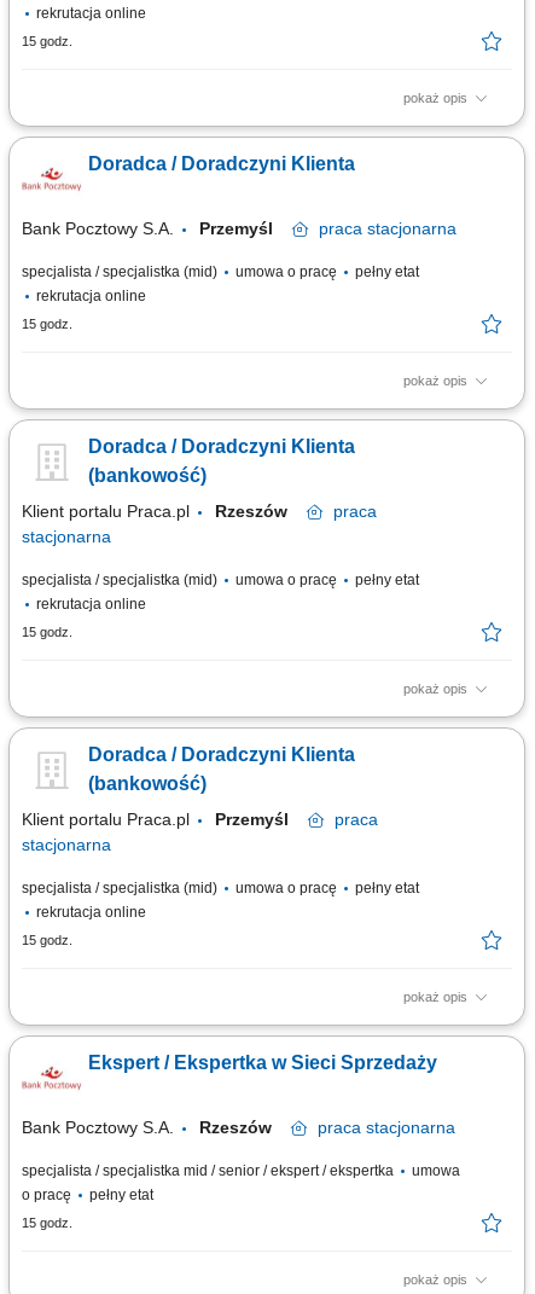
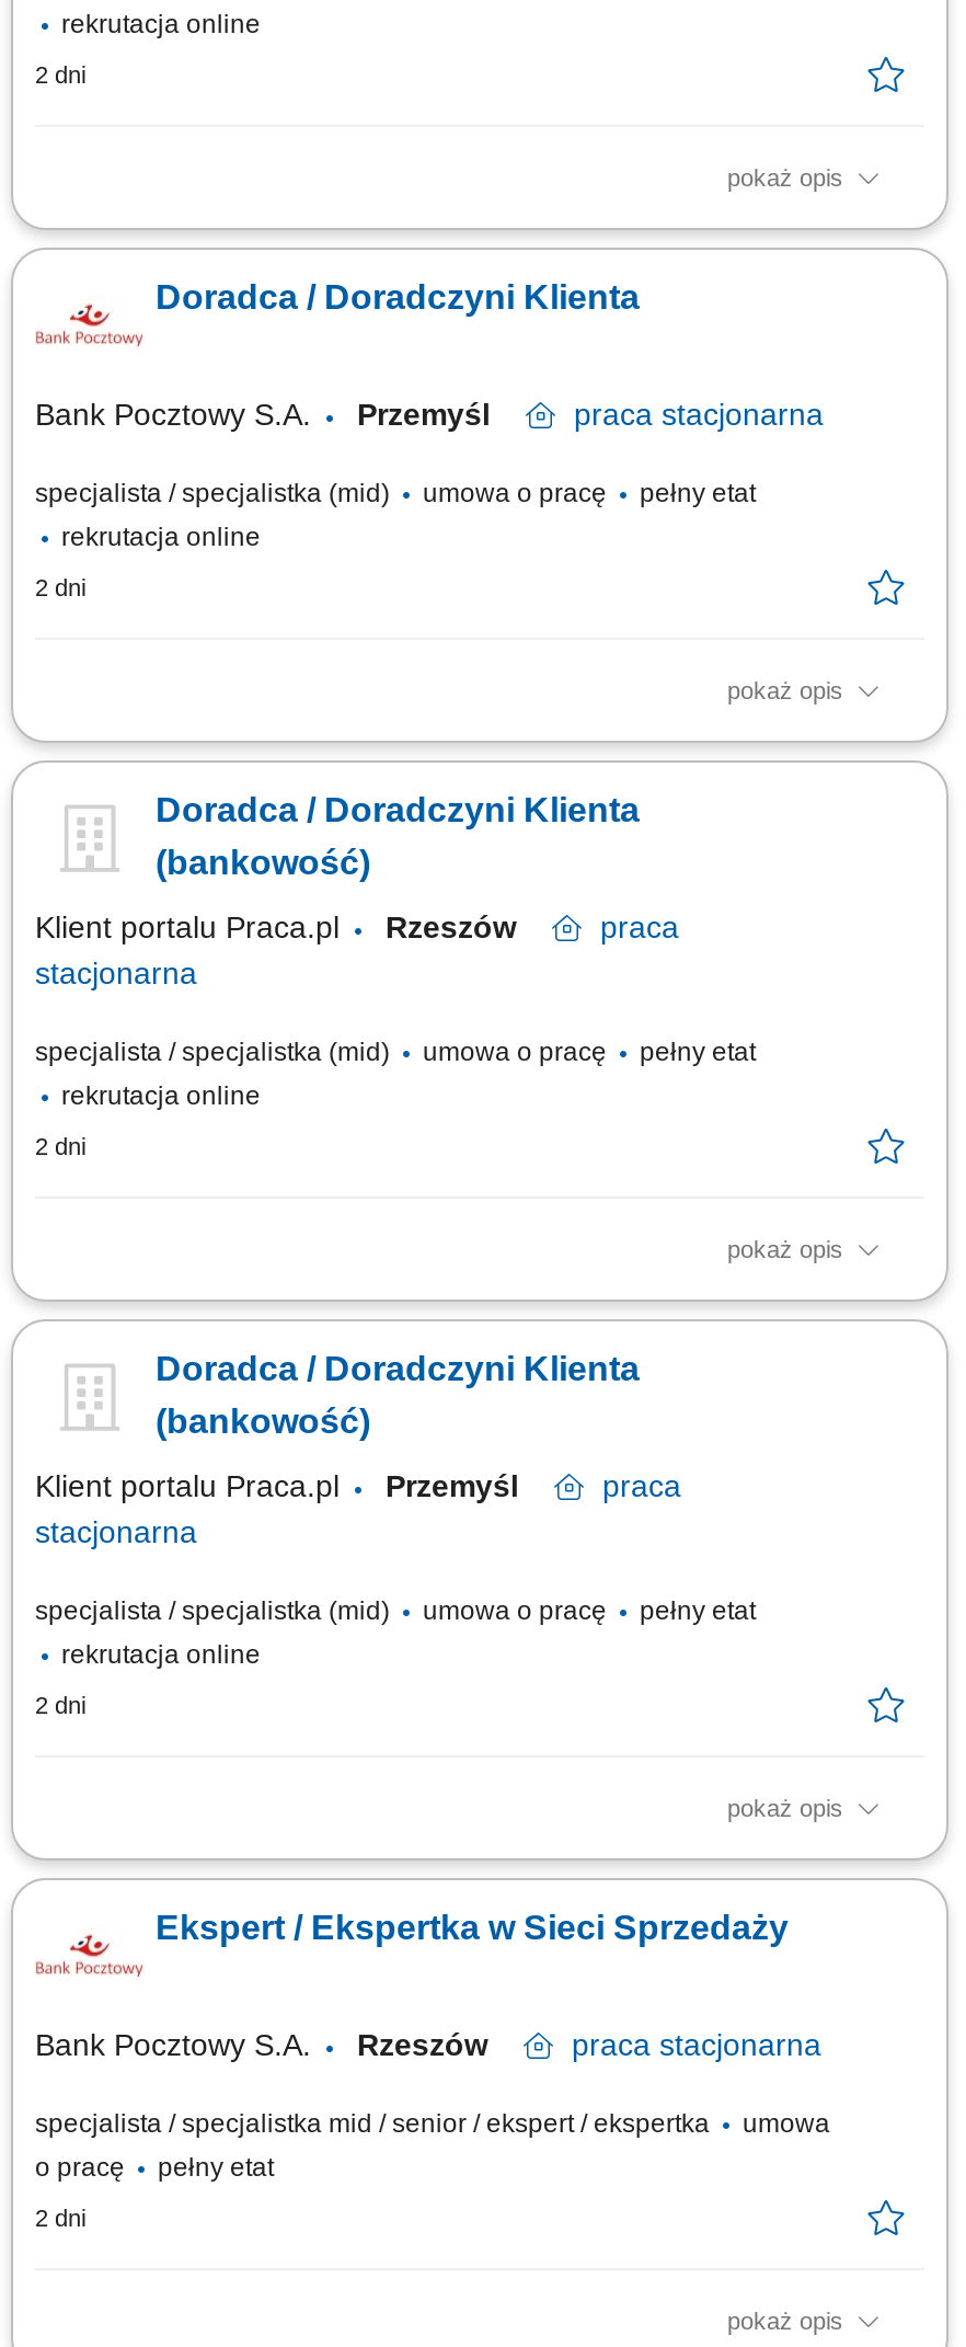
[22,34,72,48] 15 godz. -> [35,61,85,88] 2 dni
[22,317,72,331] 15 godz. -> [35,574,85,600] 2 dni
[22,625,72,639] 15 godz. -> [35,1133,85,1159] 2 dni
[22,933,72,947] 15 godz. -> [35,1692,85,1718] 2 dni
[22,1215,72,1230] 15 godz. -> [35,2205,85,2231] 2 dni

